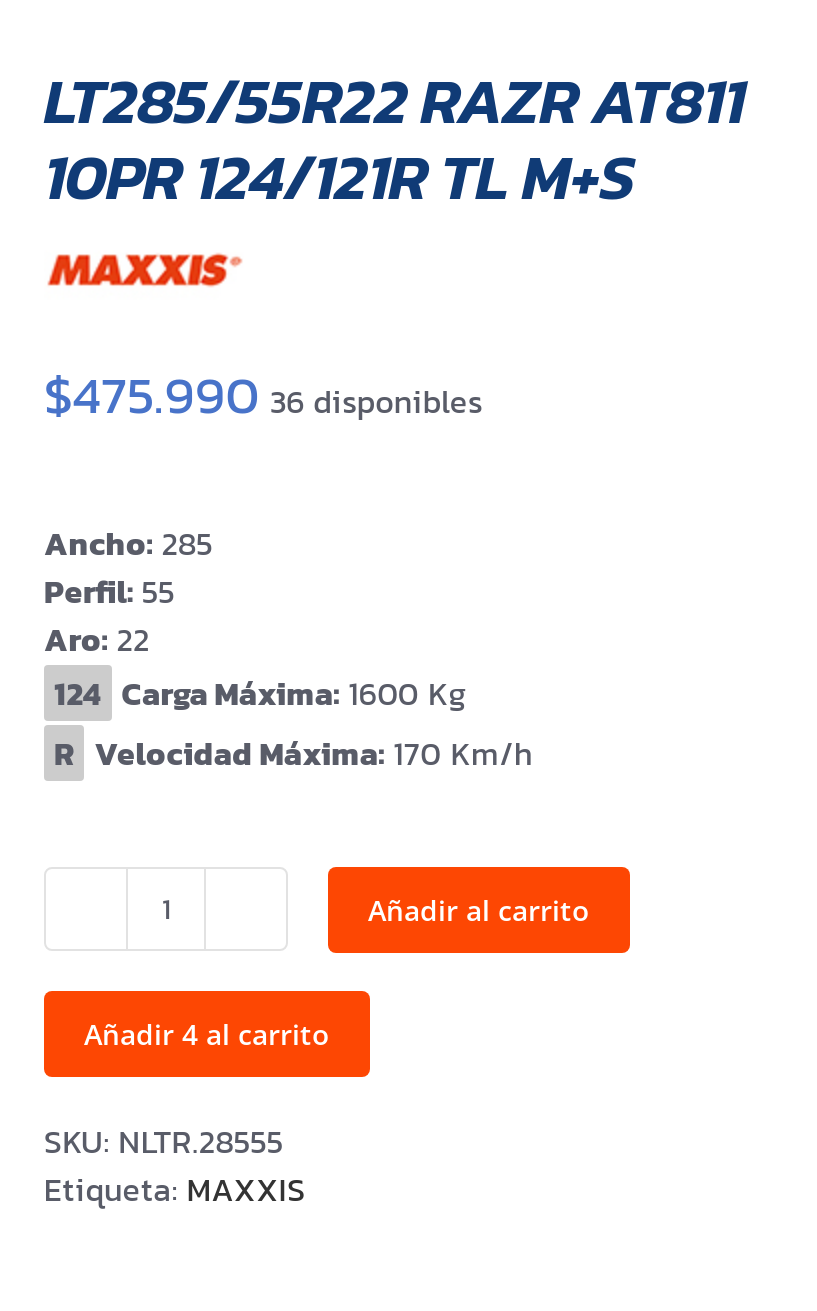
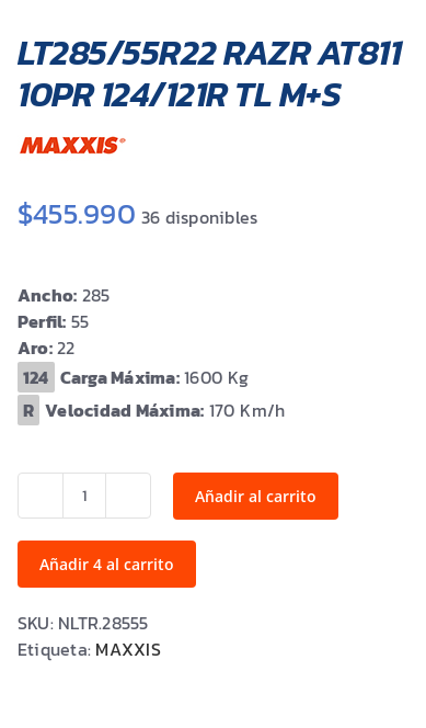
[44,355,483,433] $475.990 36 disponibles -> [18,192,258,235] $455.990 36 disponibles

